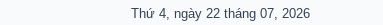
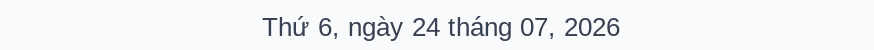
[131,5,310,20] Thứ 4, ngày 22 tháng 07, 2026 -> [262,11,620,41] Thứ 6, ngày 24 tháng 07, 2026

